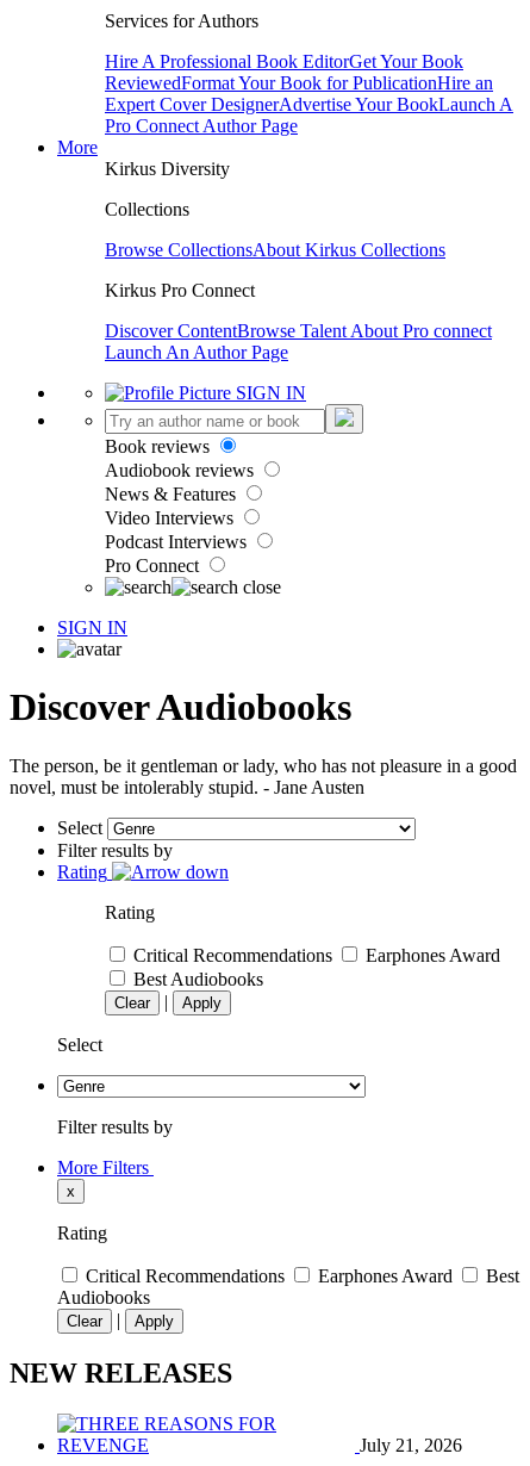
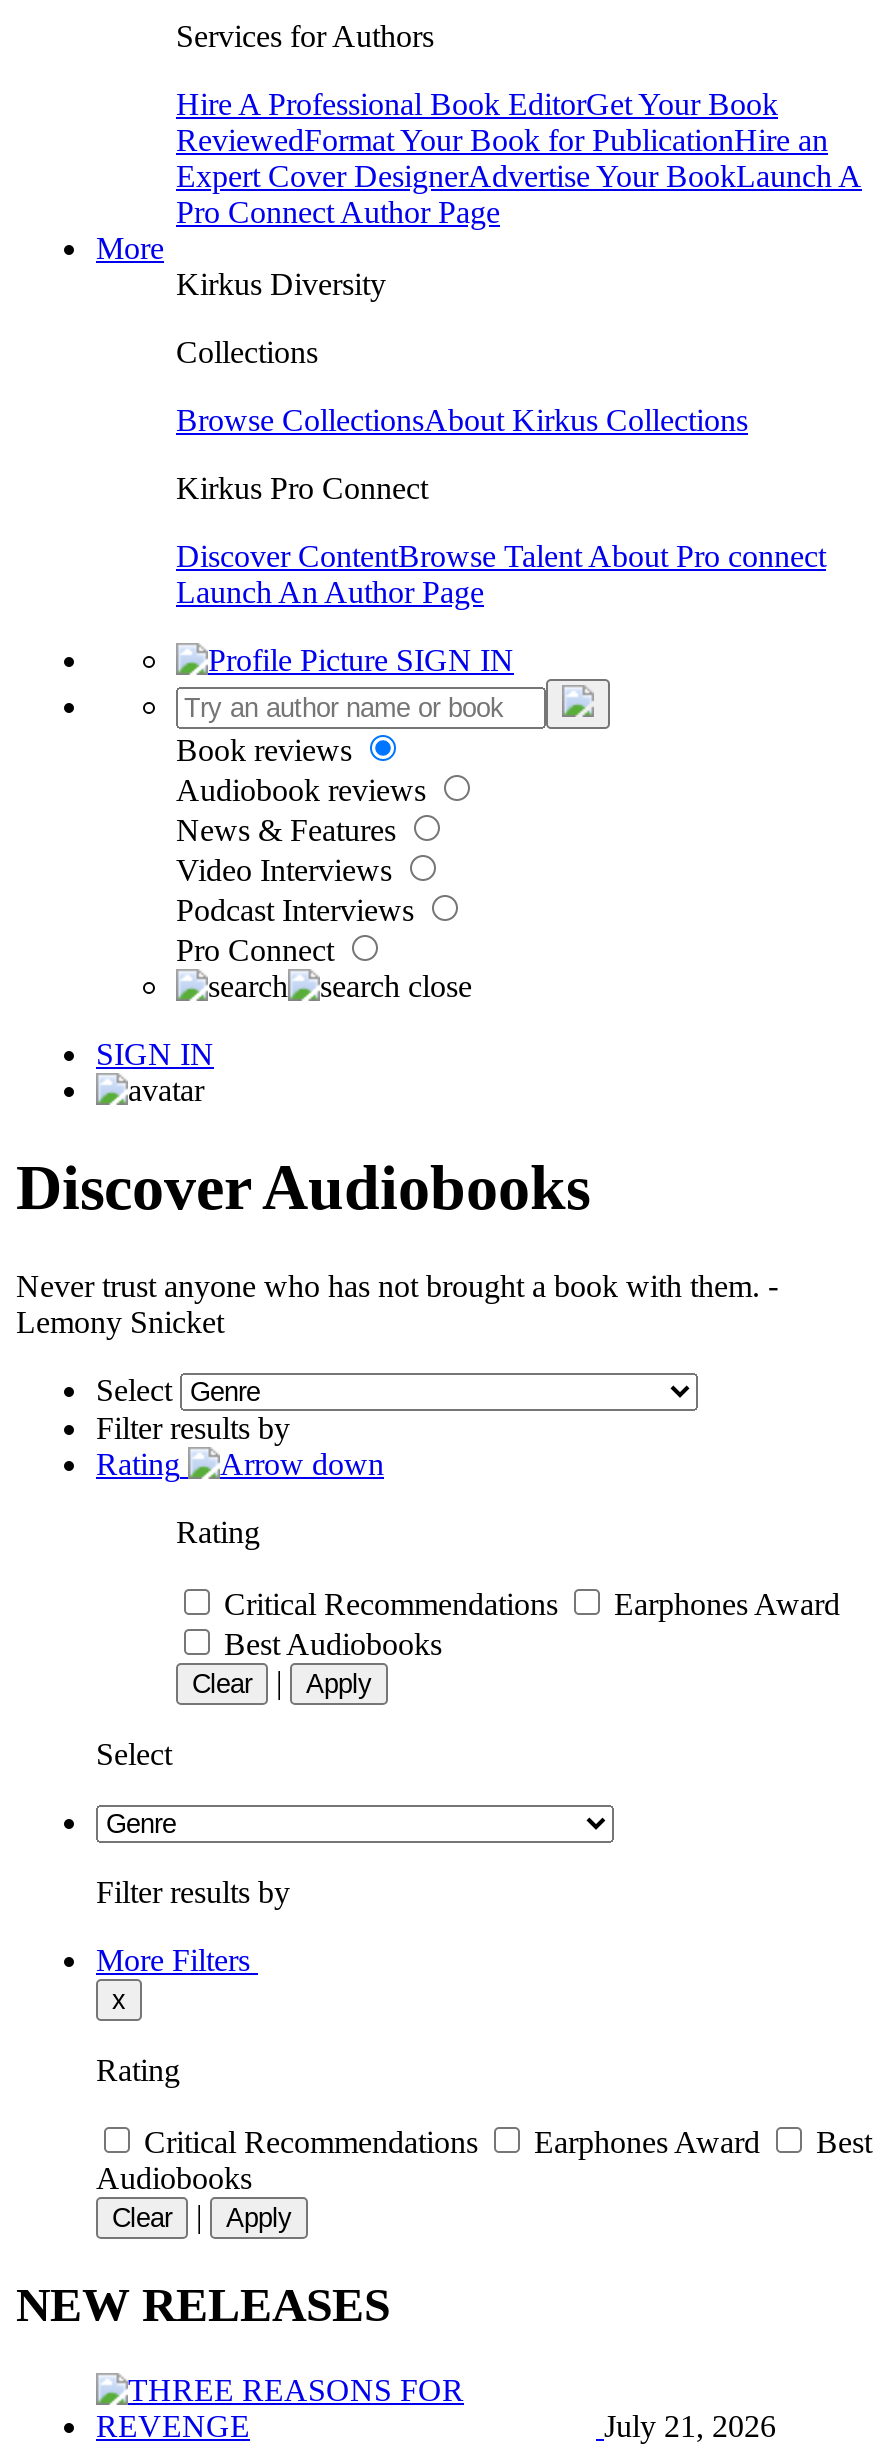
[10,756,517,797] The person, be it gentleman or lady, who has not pleasure in a good | novel, must be intolerably stupid. - Jane Austen -> [16,1269,778,1339] Never trust anyone who has not brought a book with them. - | Lemony Snicket

